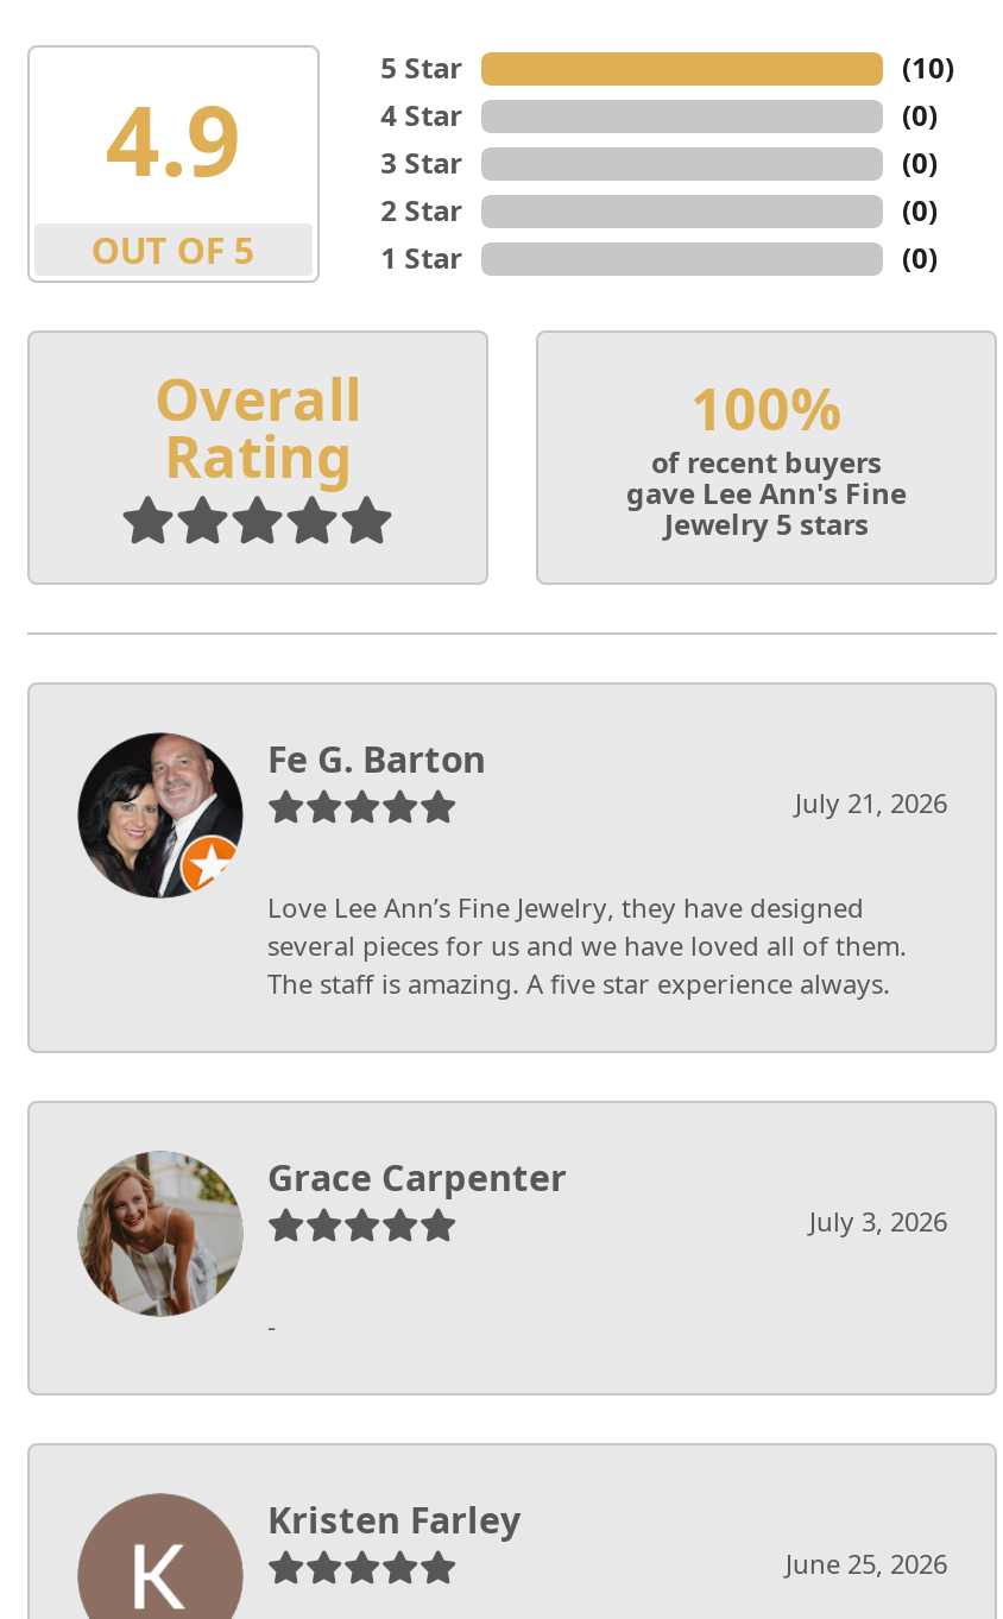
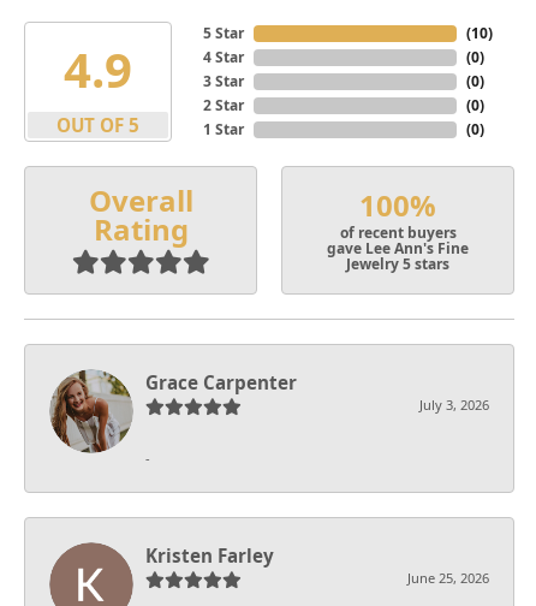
[77,732,947,1002] [image] | Fe G. Barton | July 21, 2026 | Love Lee Ann’s Fine Jewelry, they have designed | several pieces for us and we have loved all of them. | The staff is amazing. A five star experience always. -> none

